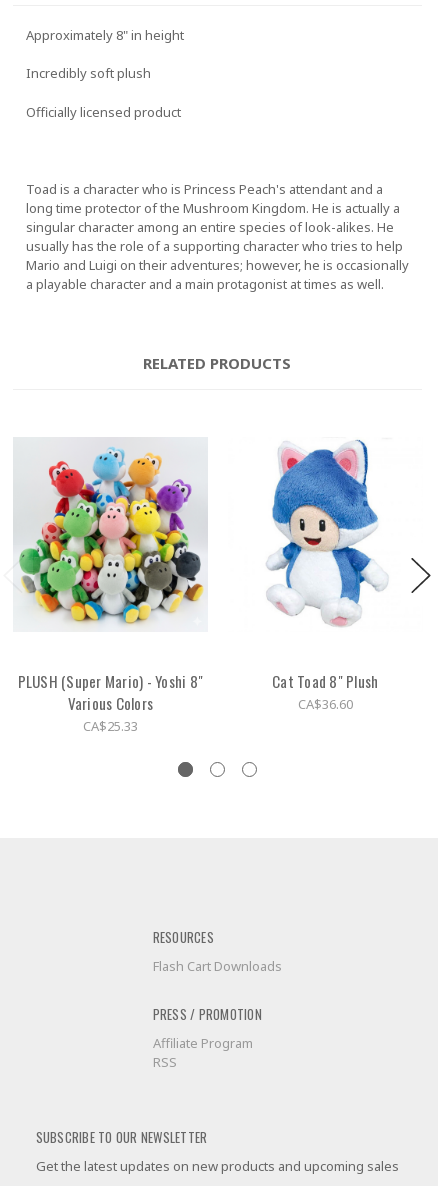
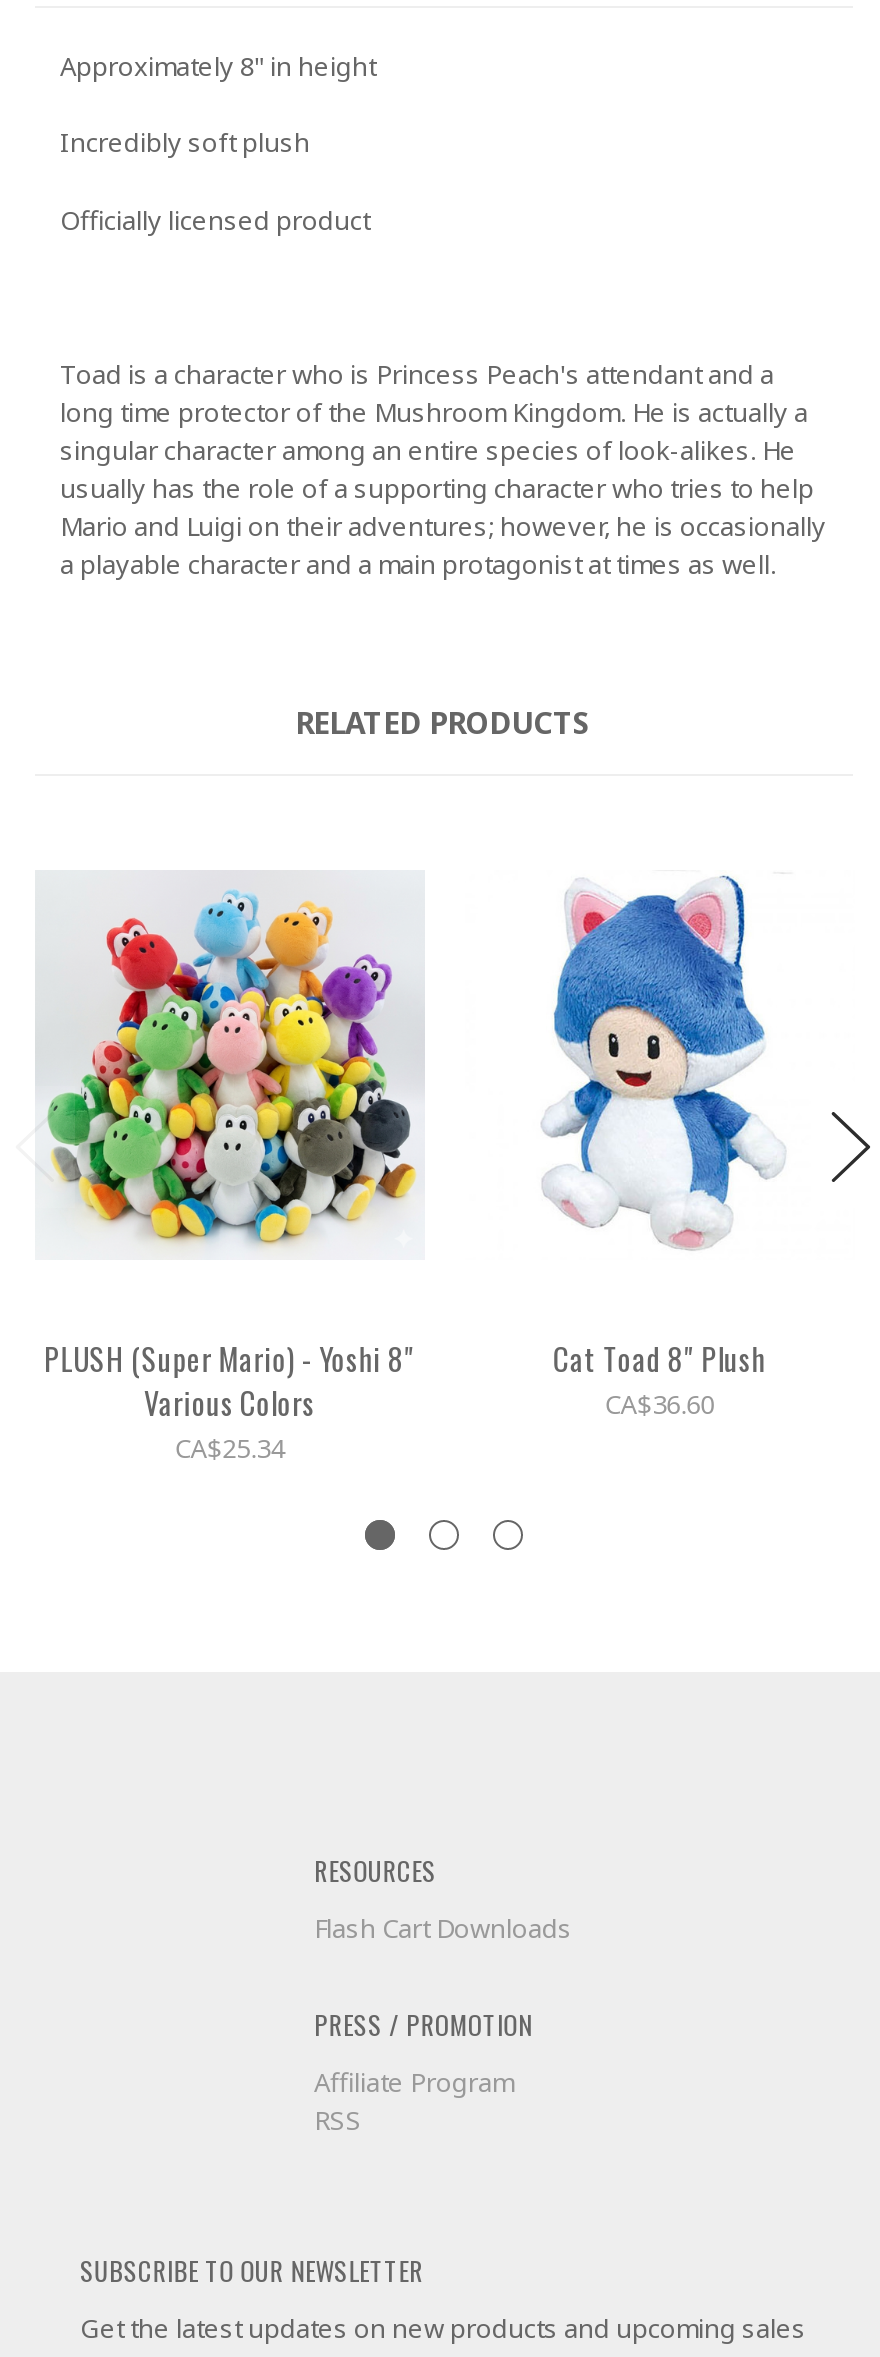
[83,717,138,735] CA$25.33 -> [175,1429,285,1465] CA$25.34

